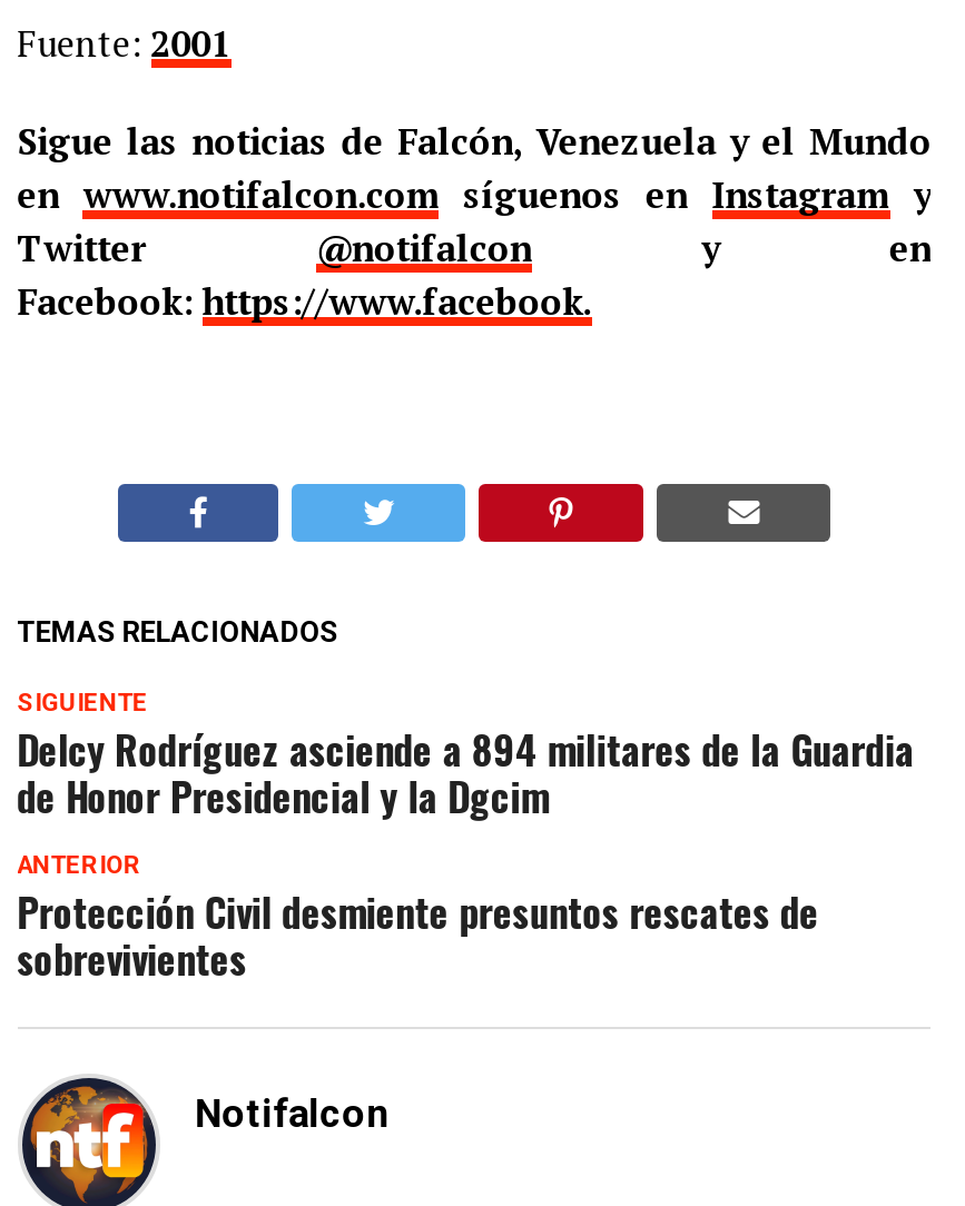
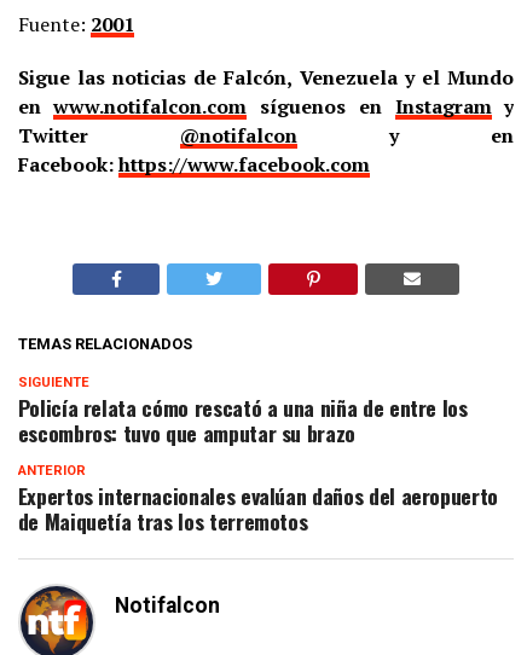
[17,277,591,326] Facebook: https://www.facebook. -> [18,151,370,177] Facebook: https://www.facebook.com
[17,720,914,825] Delcy Rodríguez asciende a 894 militares de la Guardia | de Honor Presidencial y la Dgcim -> [18,391,467,448] Policía relata cómo rescató a una niña de entre los | escombros: tuvo que amputar su brazo
[17,882,819,987] Protección Civil desmiente presuntos rescates de | sobrevivientes -> [18,479,498,536] Expertos internacionales evalúan daños del aeropuerto | de Maiquetía tras los terremotos

